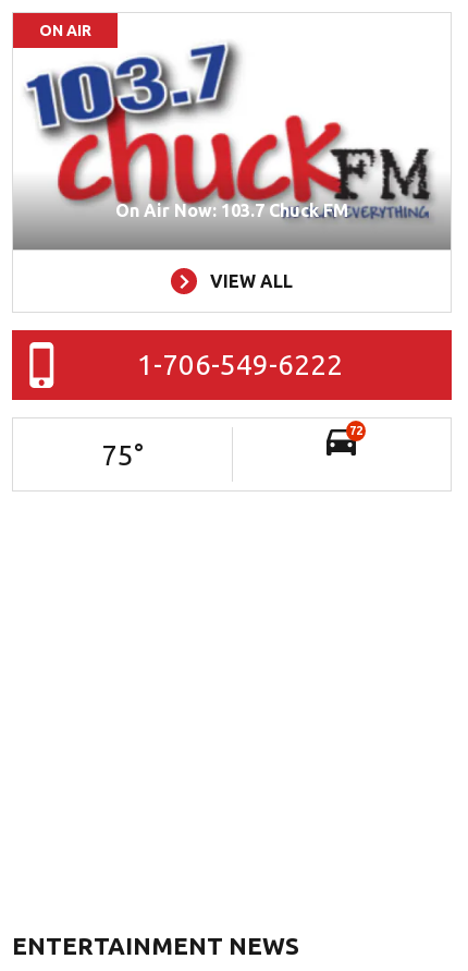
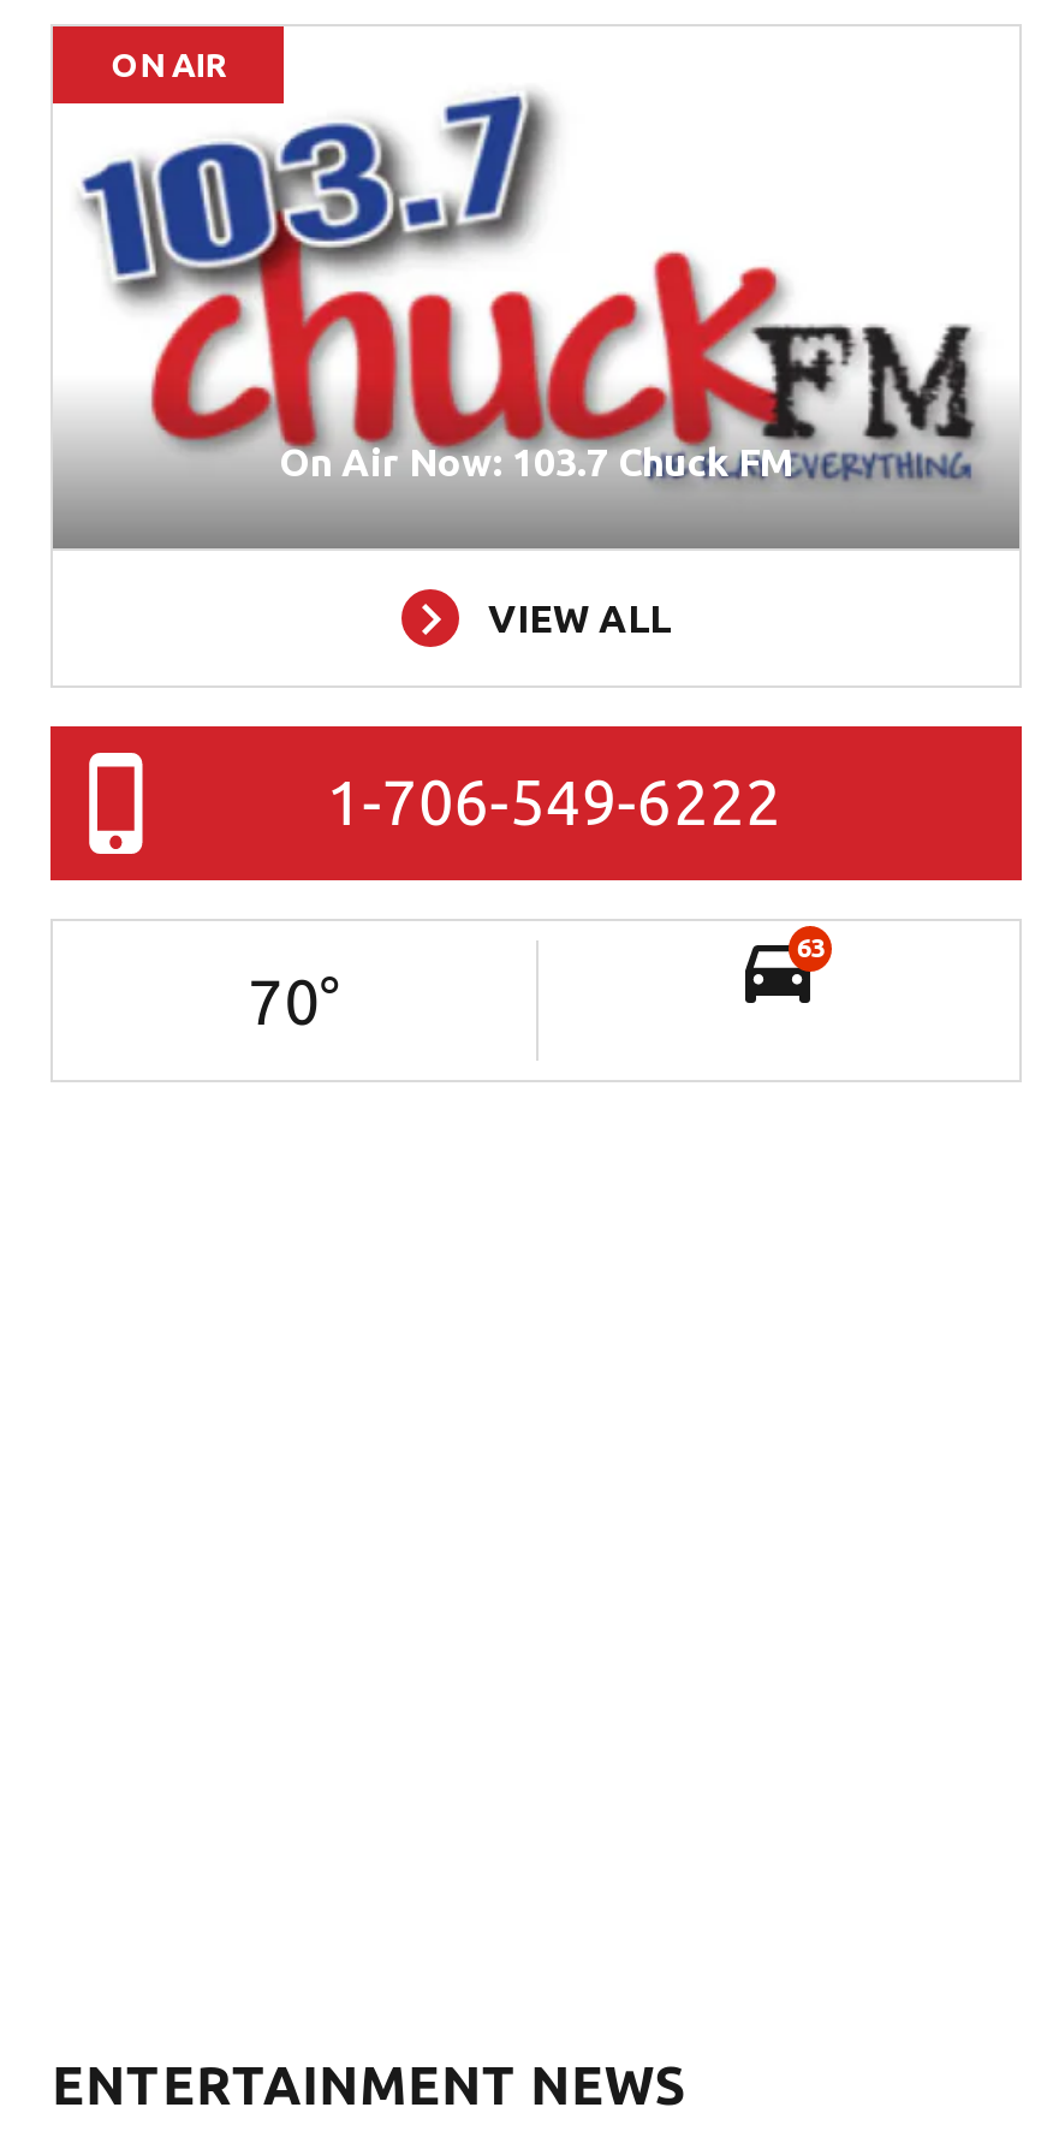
[350,424,363,437] 72 -> [797,933,826,962] 63
[101,439,144,470] 75° -> [248,966,342,1035] 70°

